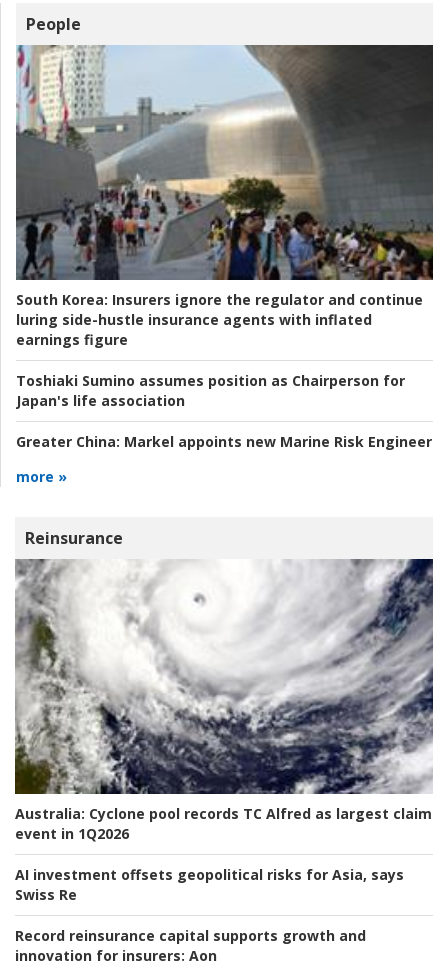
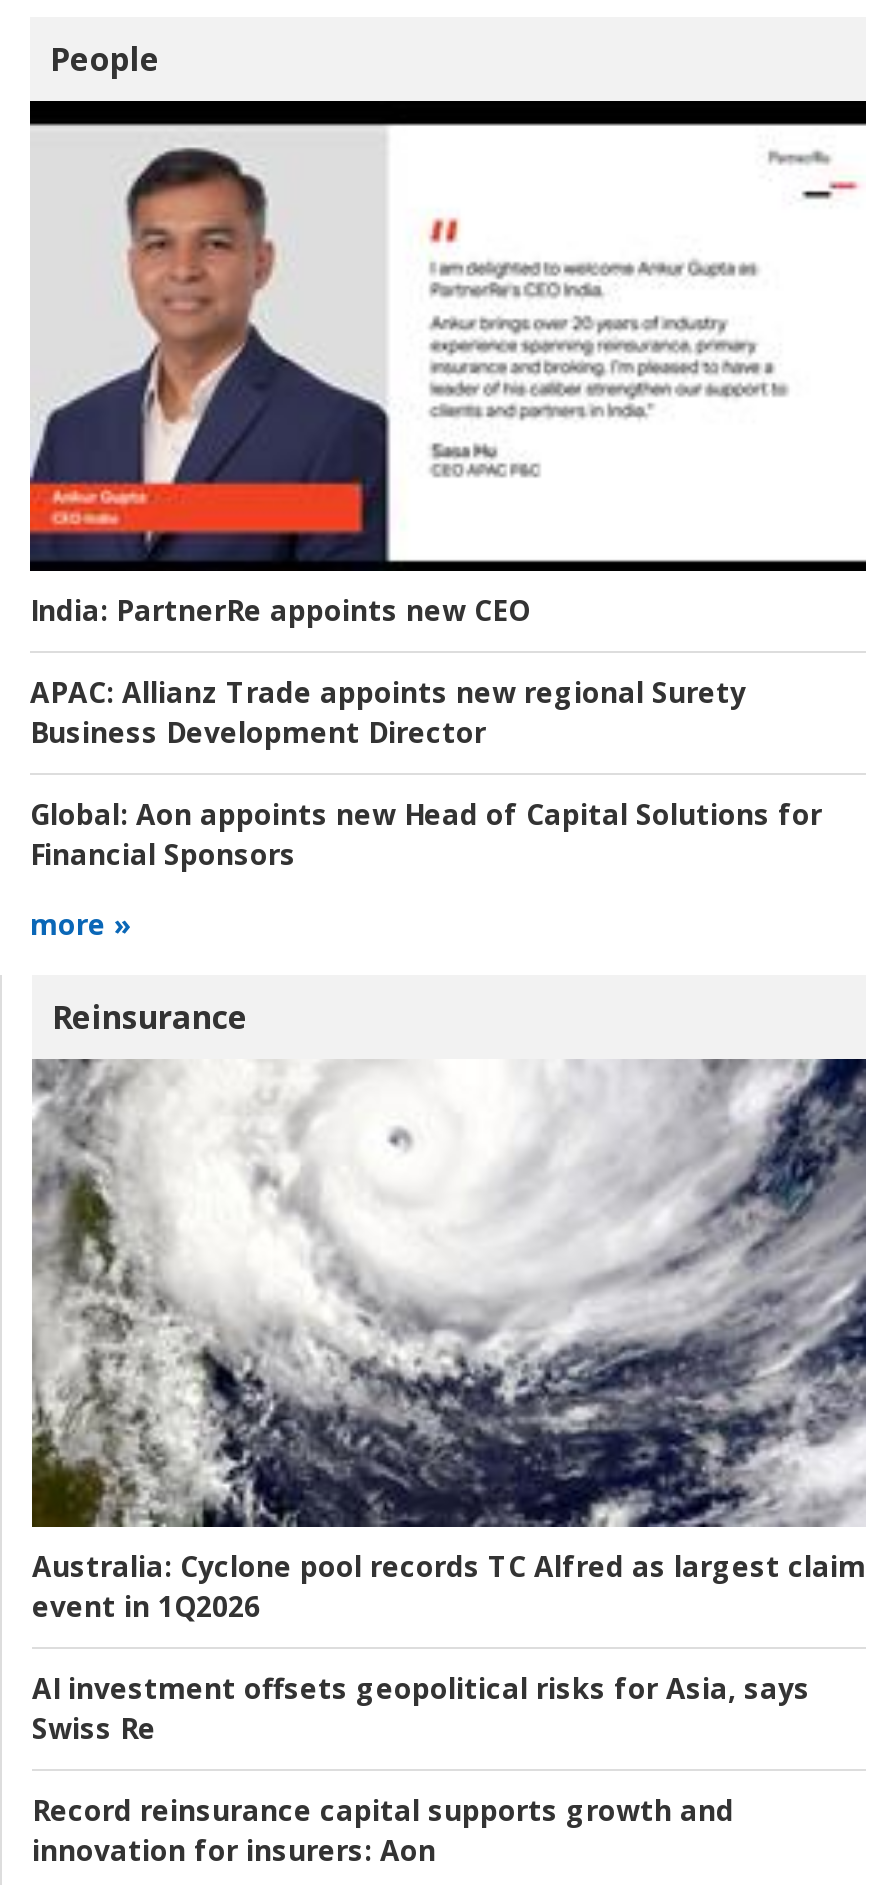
[15,45,434,348] [image] | South Korea: Insurers ignore the regulator and continue | luring side-hustle insurance agents with inflated | earnings figure -> [28,98,866,628] [image] | India: PartnerRe appoints new CEO
[16,370,405,409] Toshiaki Sumino assumes position as Chairperson for | Japan's life association -> [30,672,746,750] APAC: Allianz Trade appoints new regional Surety | Business Development Director
[16,431,432,450] Greater China: Markel appoints new Marine Risk Engineer -> [30,794,822,872] Global: Aon appoints new Head of Capital Solutions for | Financial Sponsors

